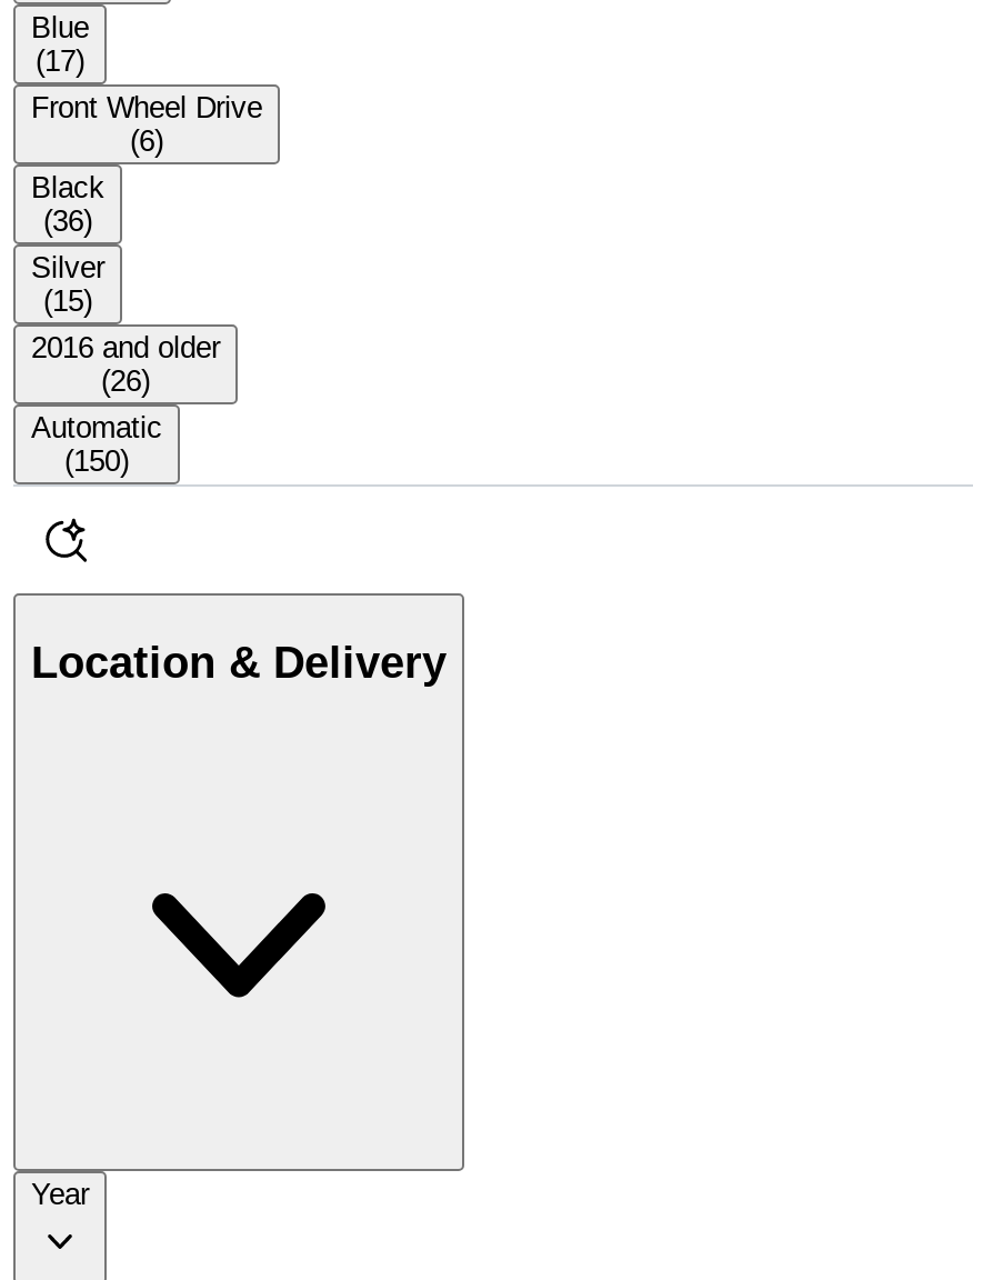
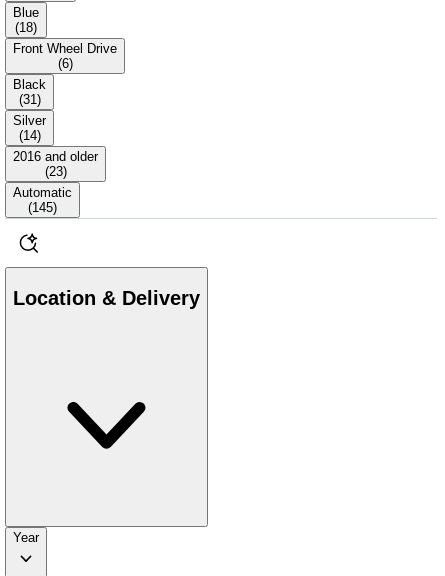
[36,44,84,78] (17) -> [15,20,37,35] (18)
[43,204,92,238] (36) -> [18,92,40,107] (31)
[43,284,92,318] (15) -> [18,128,40,143] (14)
[101,364,150,398] (26) -> [44,164,66,179] (23)
[64,444,129,478] (150) -> [28,200,57,215] (145)

